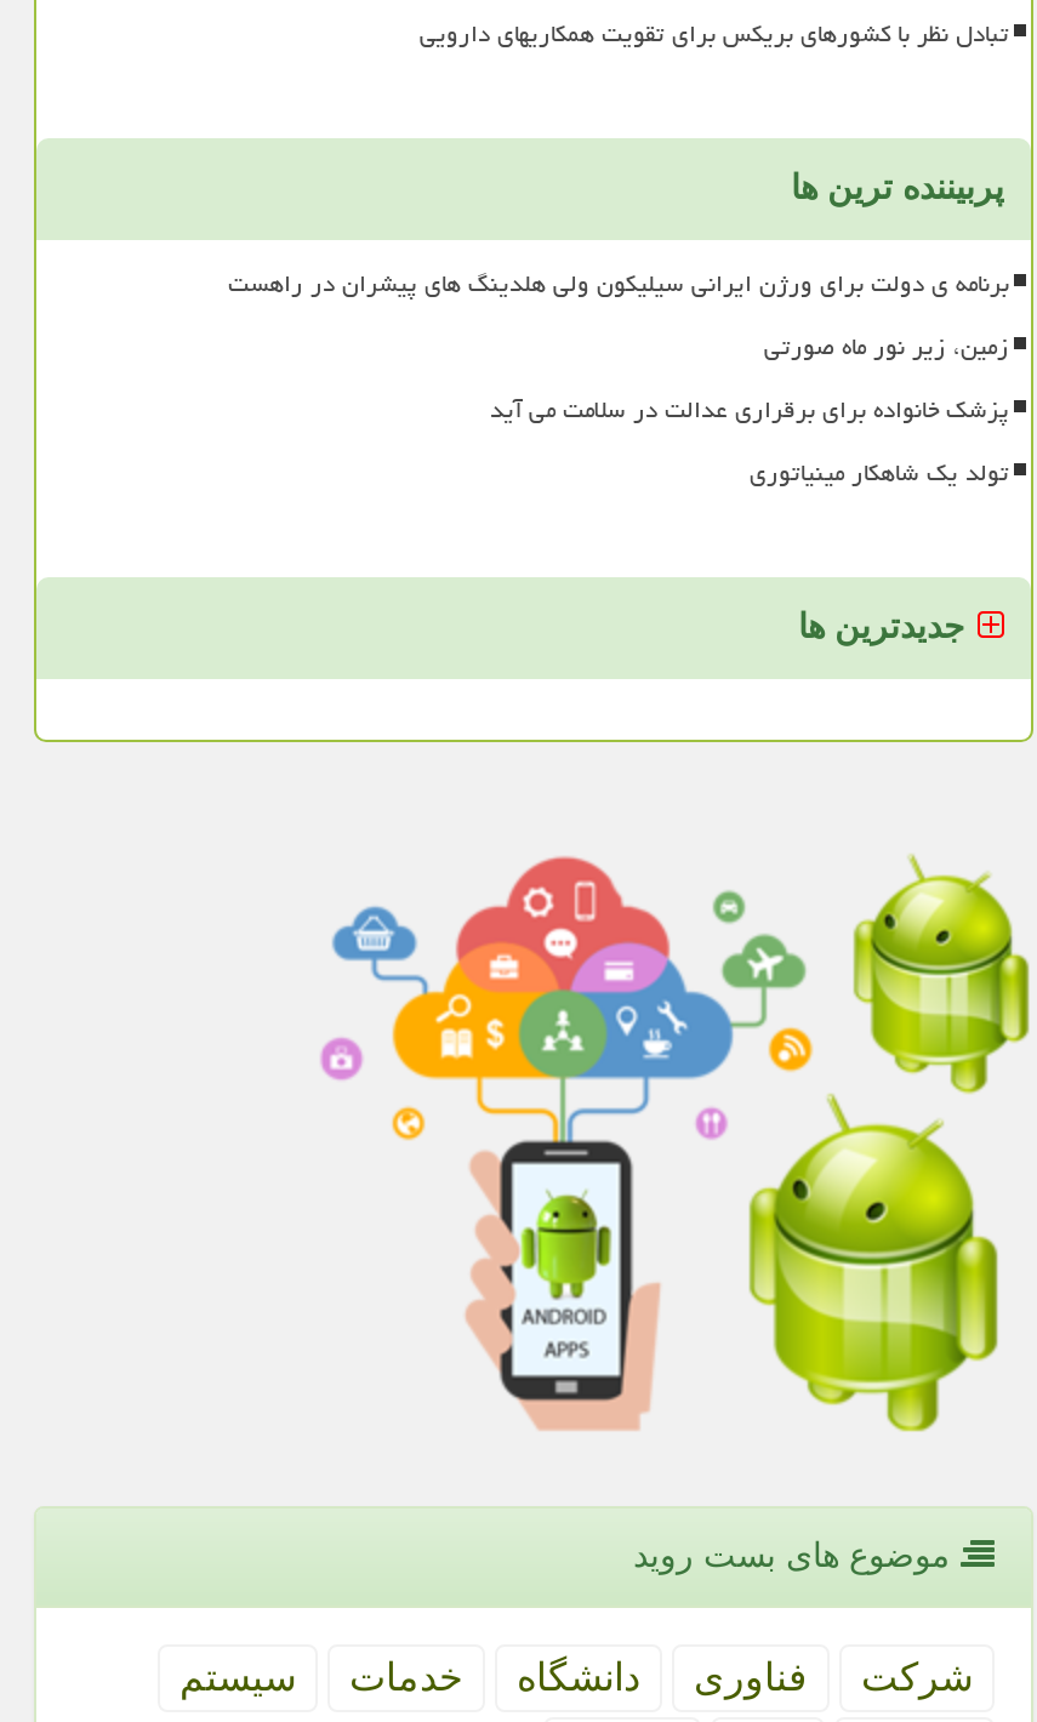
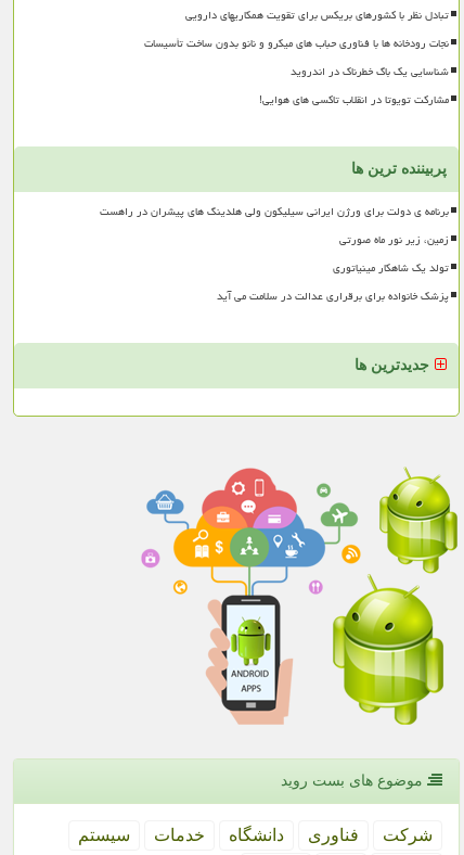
none -> [144,32,449,110] نجات رودخانه ها با فناوری حباب های میکرو و نانو بدون ساخت تأسیسات | شناسایی یک باگ خطرناک در اندروید | مشارکت تویوتا در انقلاب تاکسی های هوایی!
moved [490,385,1009,433] -> [217,285,449,307]: پزشک خانواده برای برقراری عدالت در سلامت می آید

